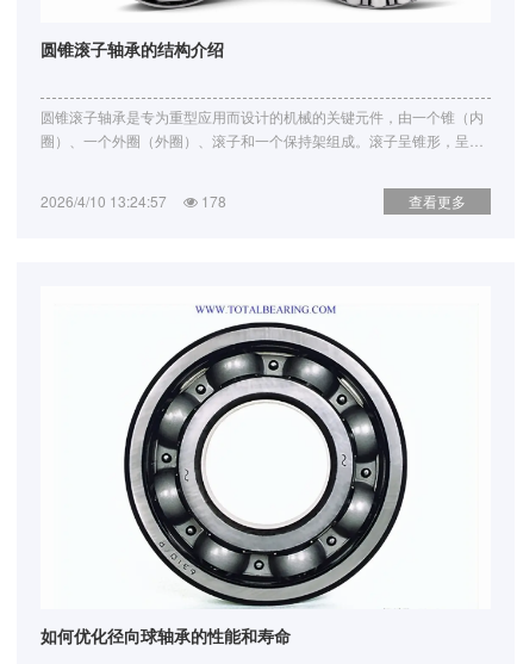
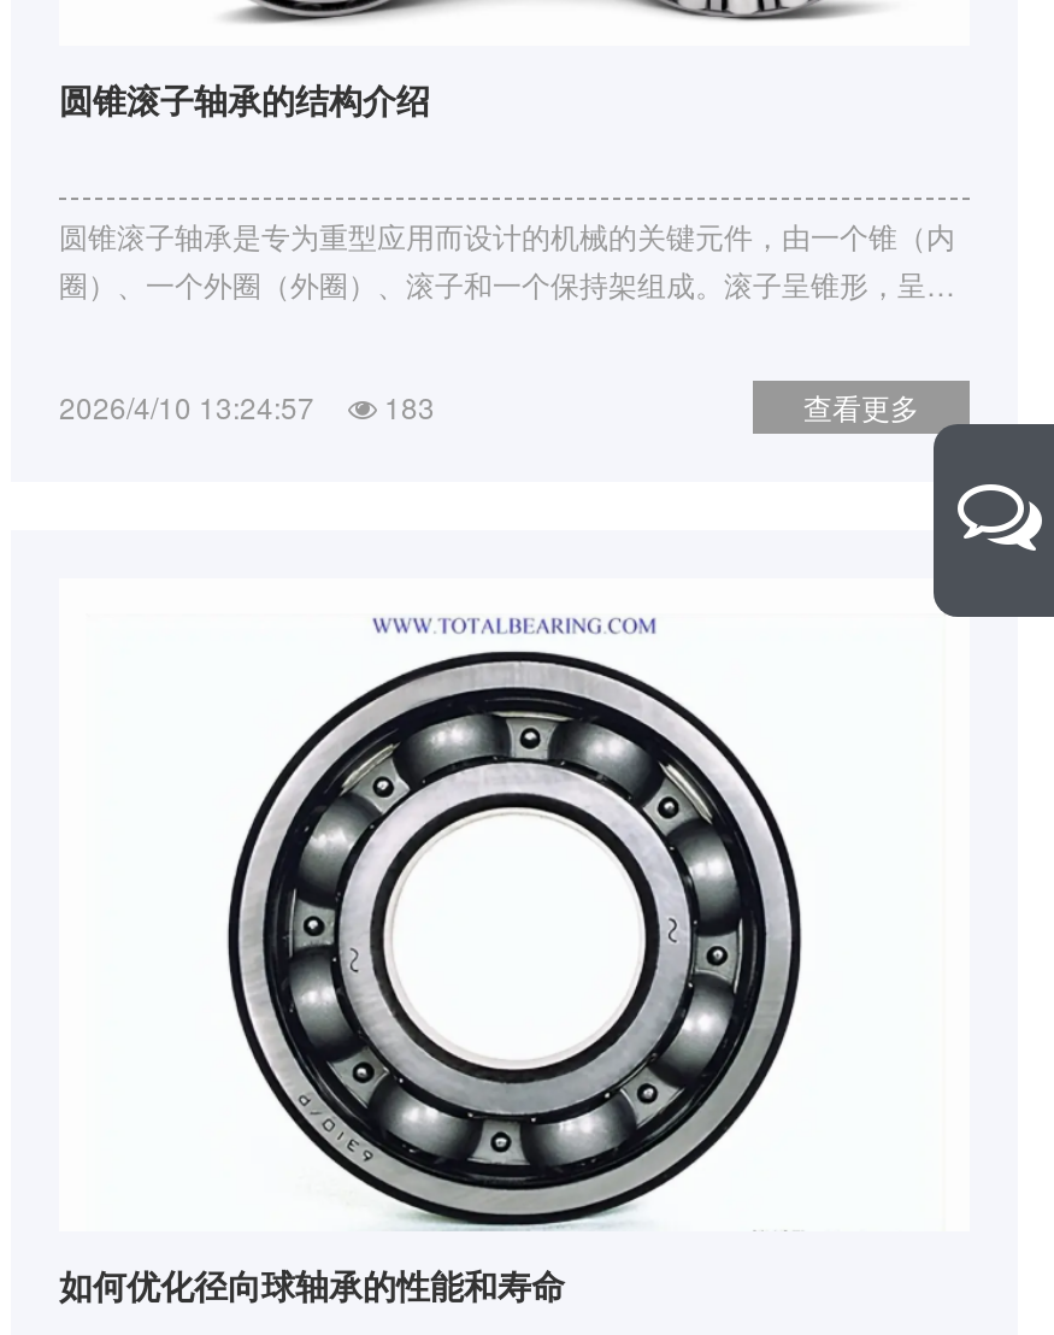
[41,190,226,211] 2026/4/10 13:24:57 178 -> [59,385,435,426] 2026/4/10 13:24:57 183
none -> [931,422,1047,619] [image]

